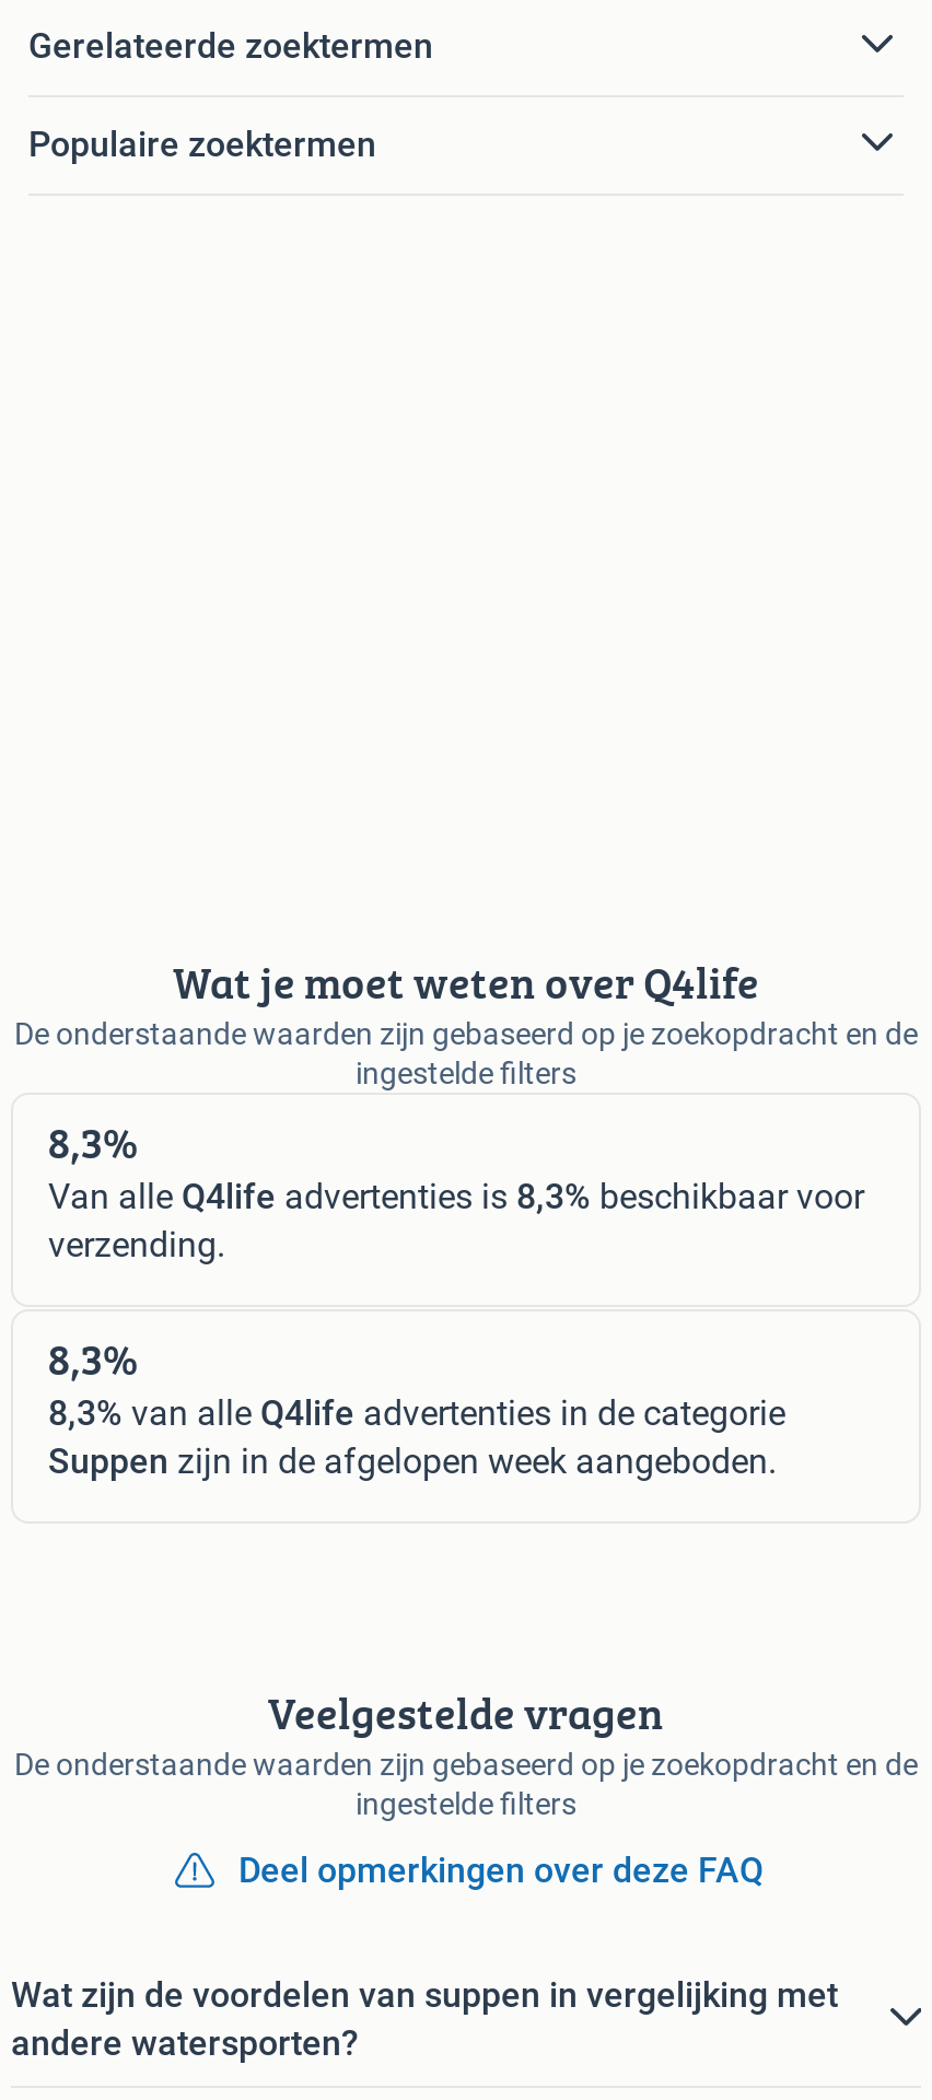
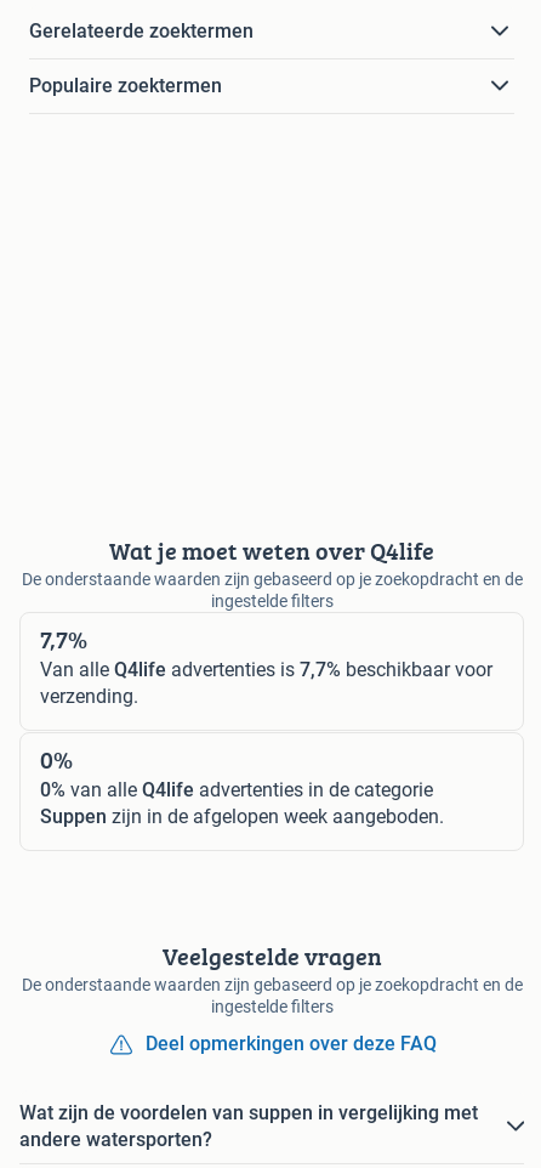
[48,1110,138,1173] 8,3% -> [40,622,87,657] 7,7%
[48,1175,864,1217] Van alle Q4life advertenties is 8,3% beschikbaar voor -> [40,658,492,681] Van alle Q4life advertenties is 7,7% beschikbaar voor
[48,1326,138,1390] 8,3% -> [40,742,73,777] 0%
[48,1392,785,1433] 8,3% van alle Q4life advertenties in de categorie -> [40,779,433,802] 0% van alle Q4life advertenties in de categorie

